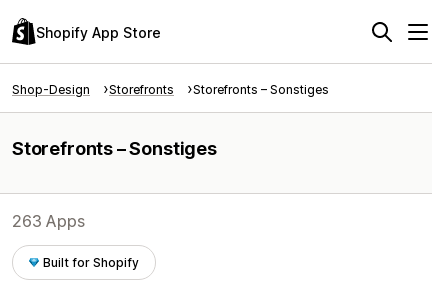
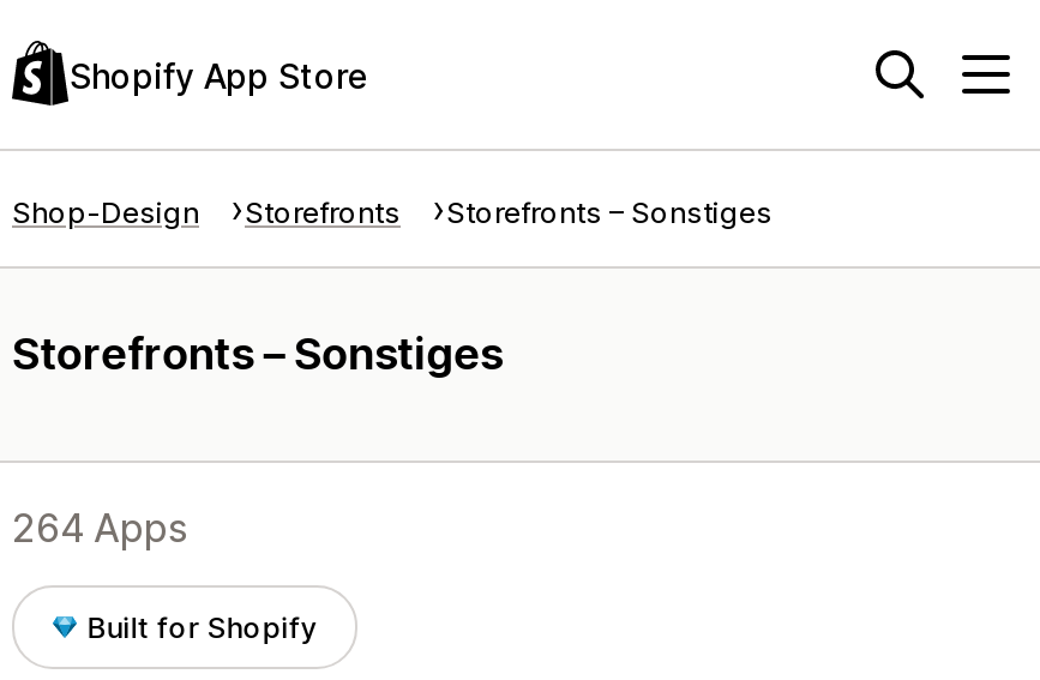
[12,211,85,231] 263 Apps -> [12,504,187,552] 264 Apps

